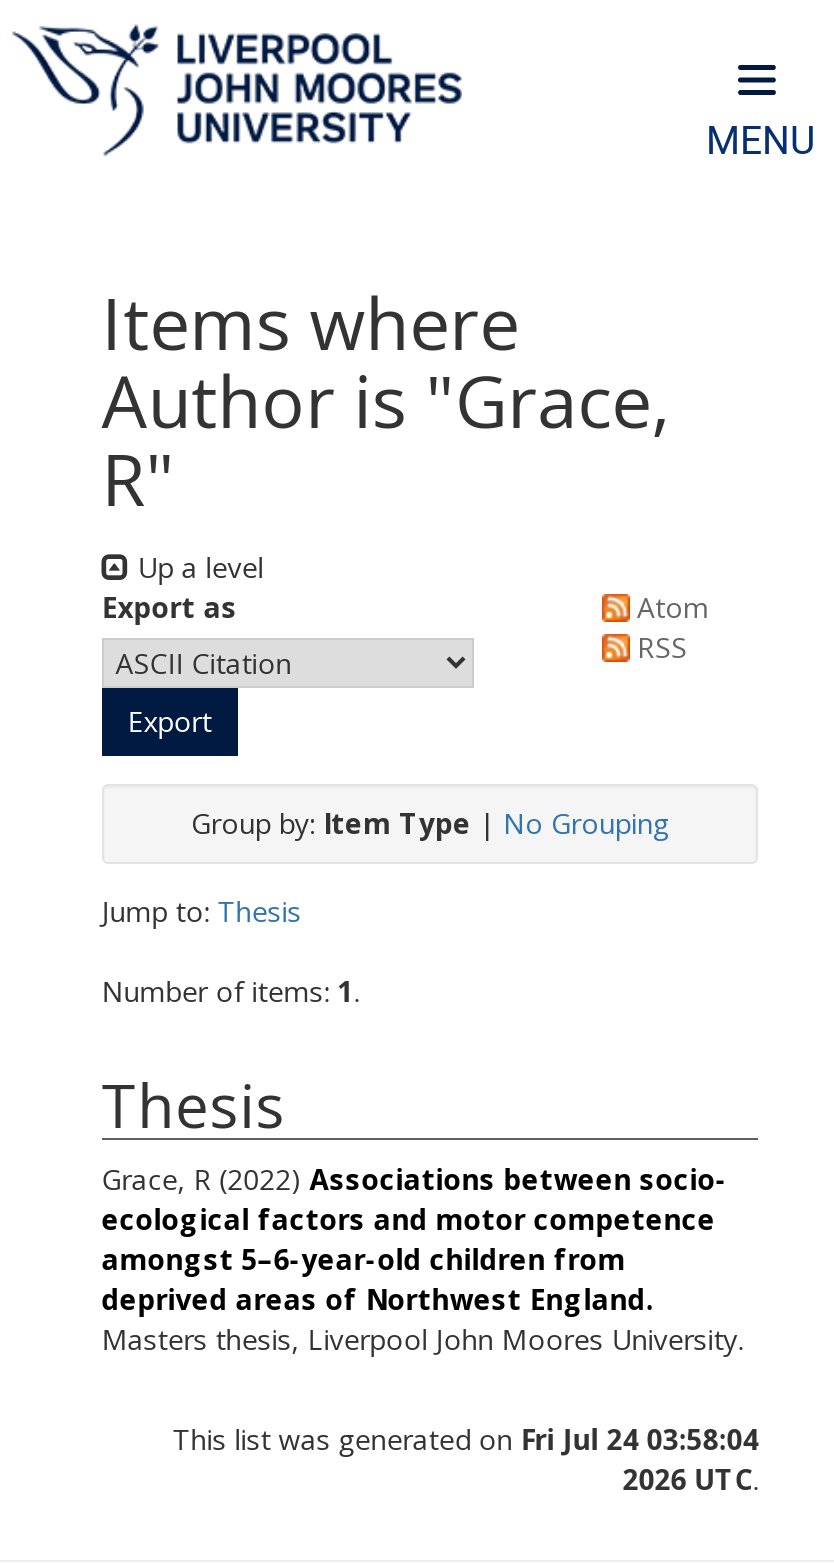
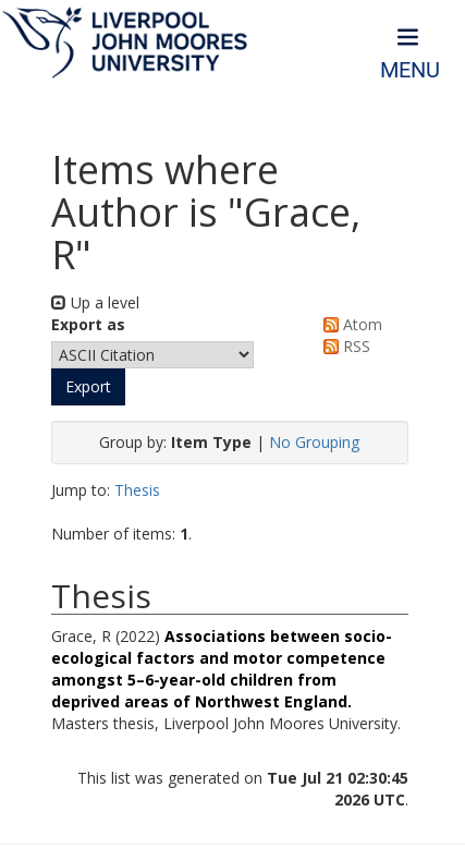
[172,1419,758,1457] This list was generated on Fri Jul 24 03:58:04 -> [78,767,409,788] This list was generated on Tue Jul 21 02:30:45

